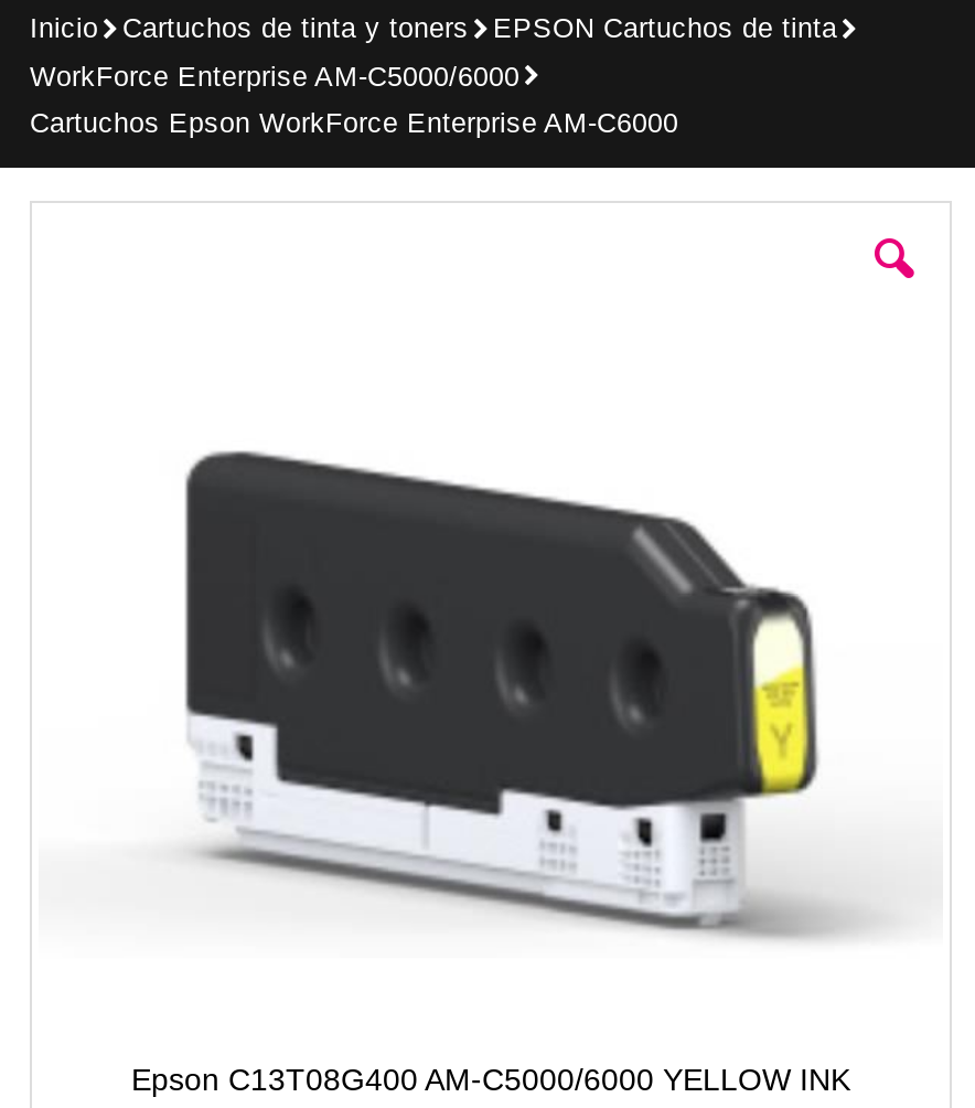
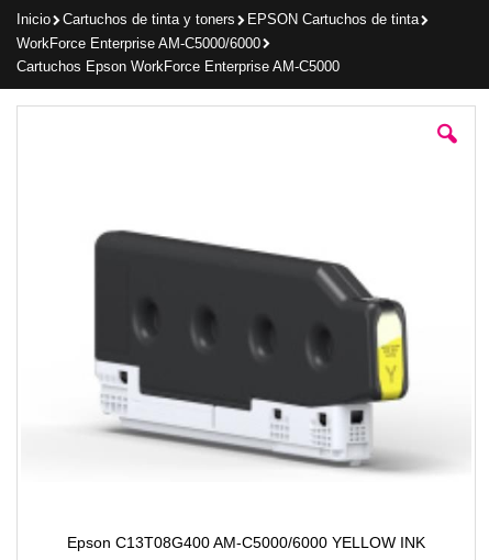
[30,108,678,139] Cartuchos Epson WorkForce Enterprise AM-C6000 -> [16,59,340,75] Cartuchos Epson WorkForce Enterprise AM-C5000

